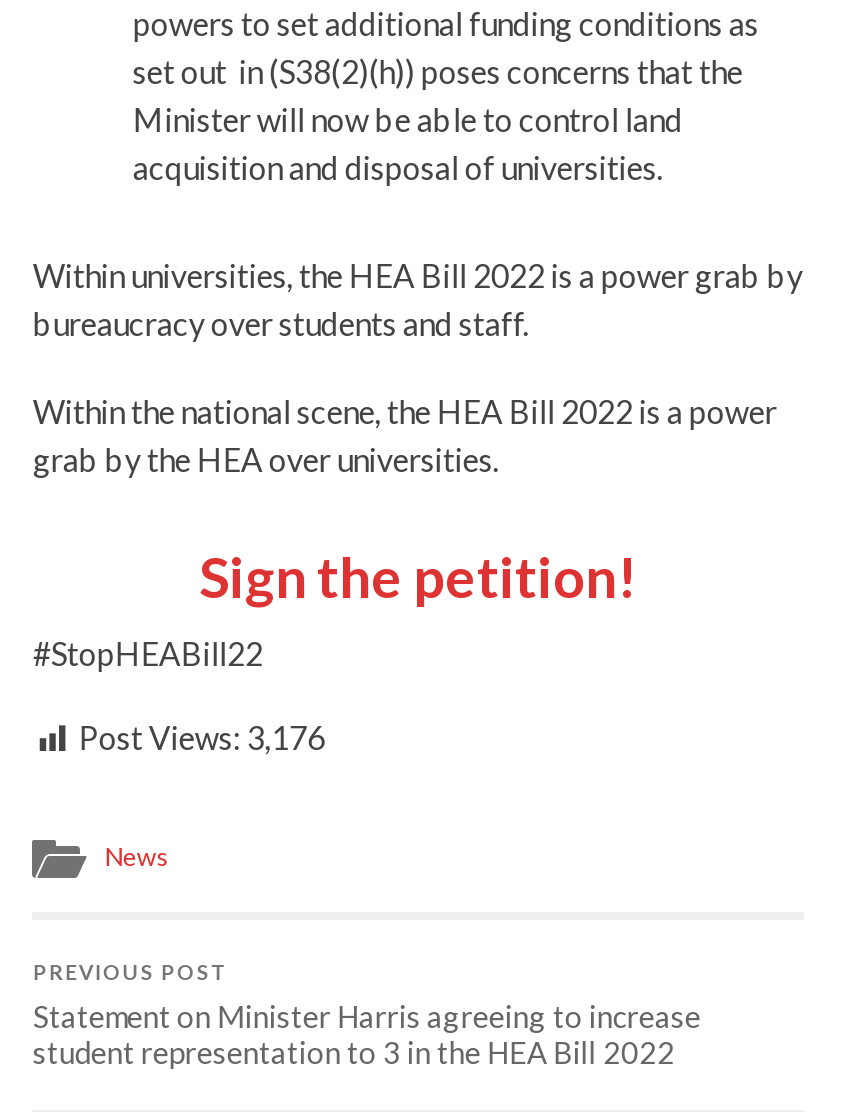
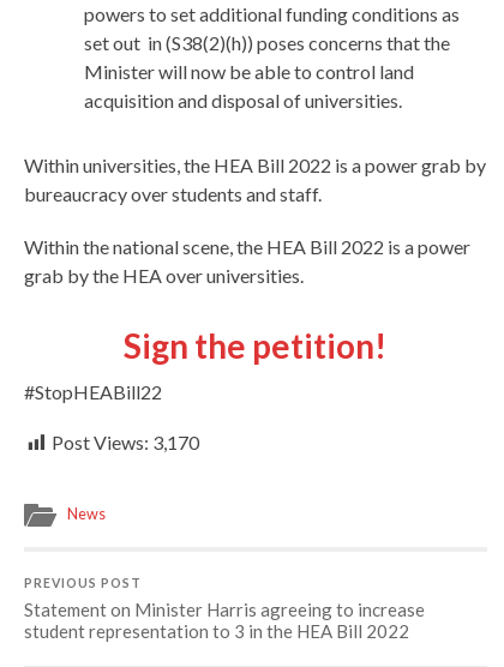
[79,719,325,757] Post Views: 3,176 -> [52,431,200,454] Post Views: 3,170

